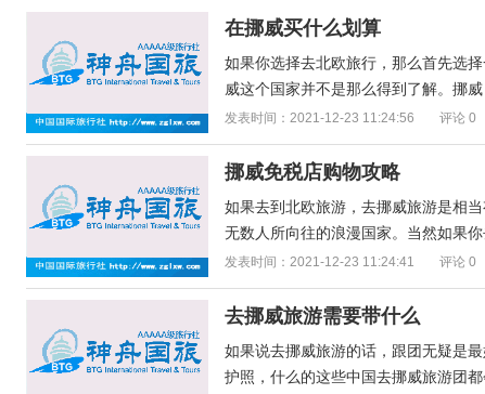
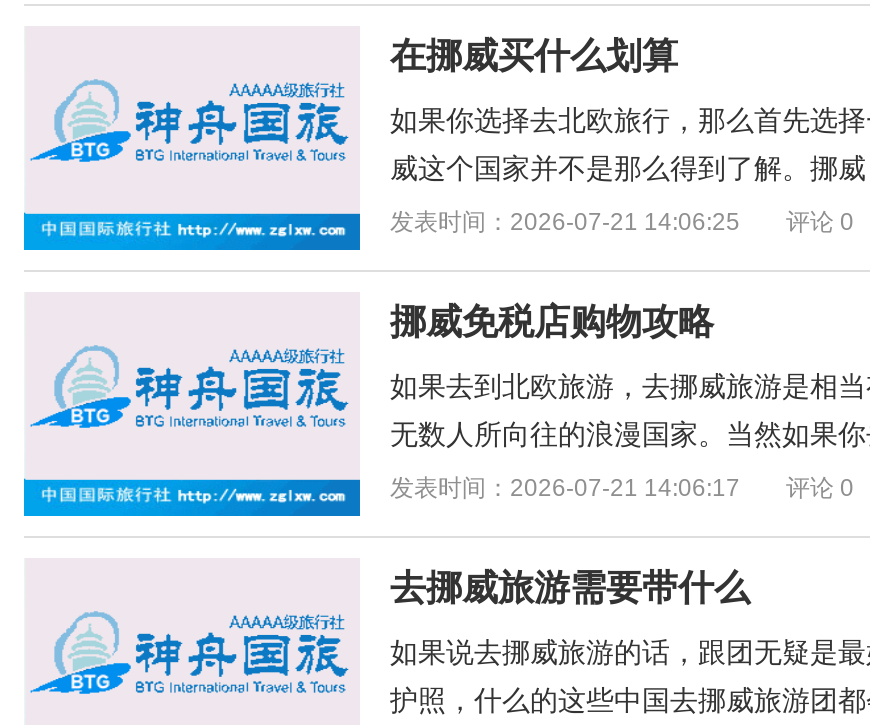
[225,110,476,126] 发表时间：2021-12-23 11:24:56 评论 0 -> [390,208,854,236] 发表时间：2026-07-21 14:06:25 评论 0
[225,254,476,270] 发表时间：2021-12-23 11:24:41 评论 0 -> [390,474,854,502] 发表时间：2026-07-21 14:06:17 评论 0

